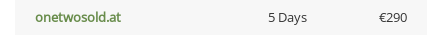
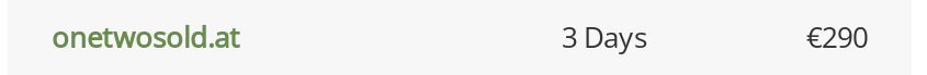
[267,8,306,26] 5 Days -> [562,17,647,57] 3 Days

